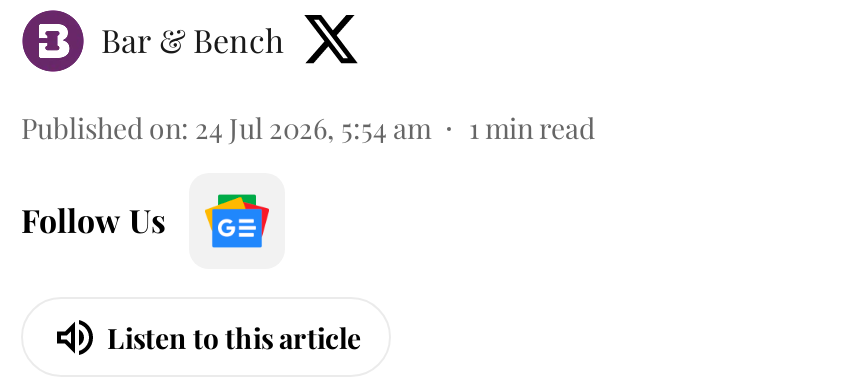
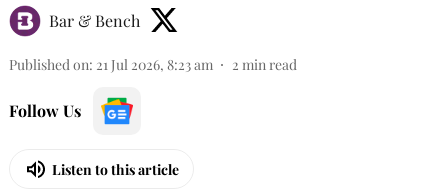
[21,109,431,147] Published on: 24 Jul 2026, 5:54 am -> [9,55,213,74] Published on: 21 Jul 2026, 8:23 am
[469,109,595,147] 1 min read -> [232,55,297,74] 2 min read

